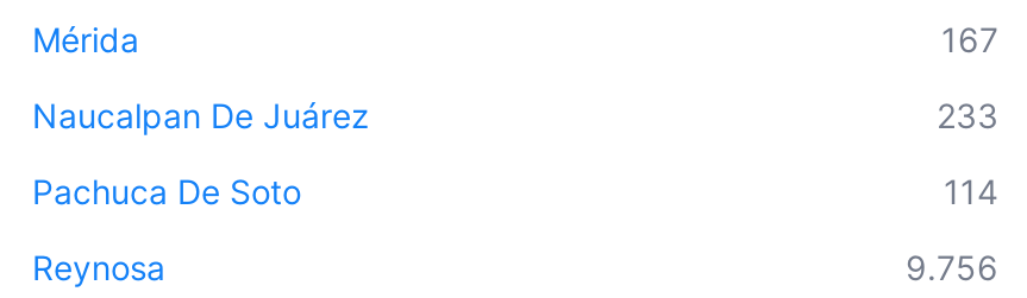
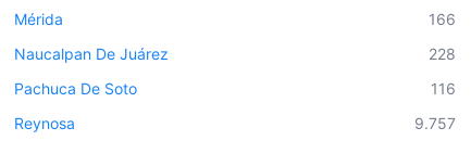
[941,18,998,58] 167 -> [429,9,456,28] 166
[937,94,998,134] 233 -> [429,44,456,62] 228
[944,170,998,210] 114 -> [431,79,456,97] 116
[906,246,998,286] 9.756 -> [414,113,456,132] 9.757

